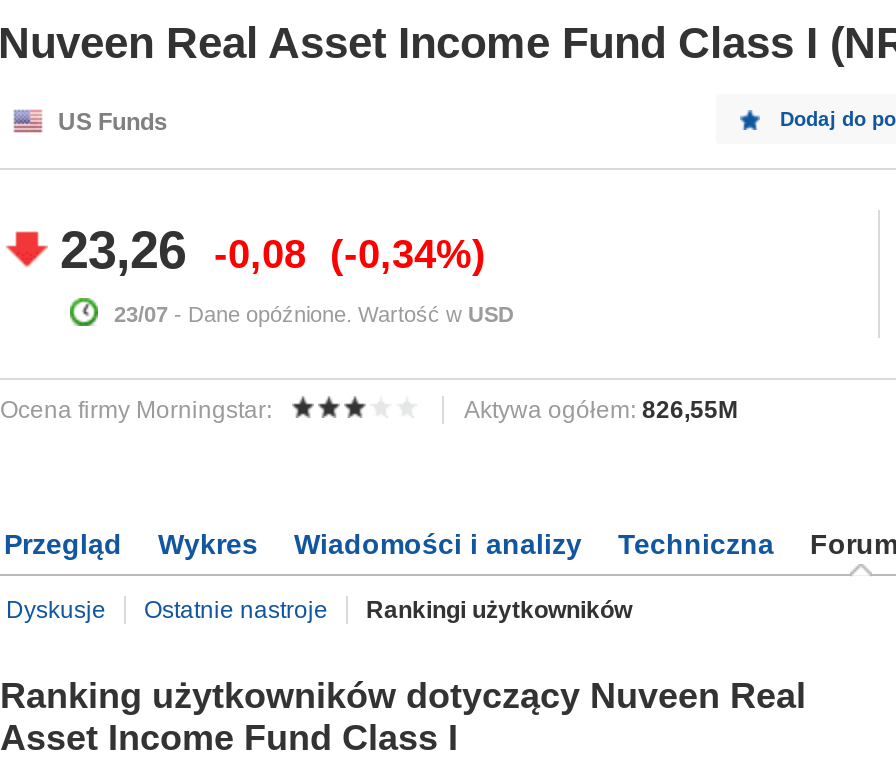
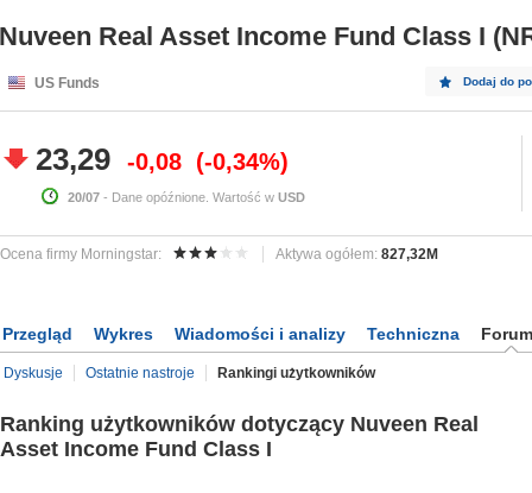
[60,220,472,280] 23,26 -0,08 -0,34% -> [36,141,280,177] 23,29 -0,08 -0,34%
[114,302,514,326] 23/07 - Dane opóźnione. Wartość w USD -> [68,190,305,204] 20/07 - Dane opóźnione. Wartość w USD
[464,396,738,424] Aktywa ogółem: 826,55M -> [275,246,438,263] Aktywa ogółem: 827,32M

